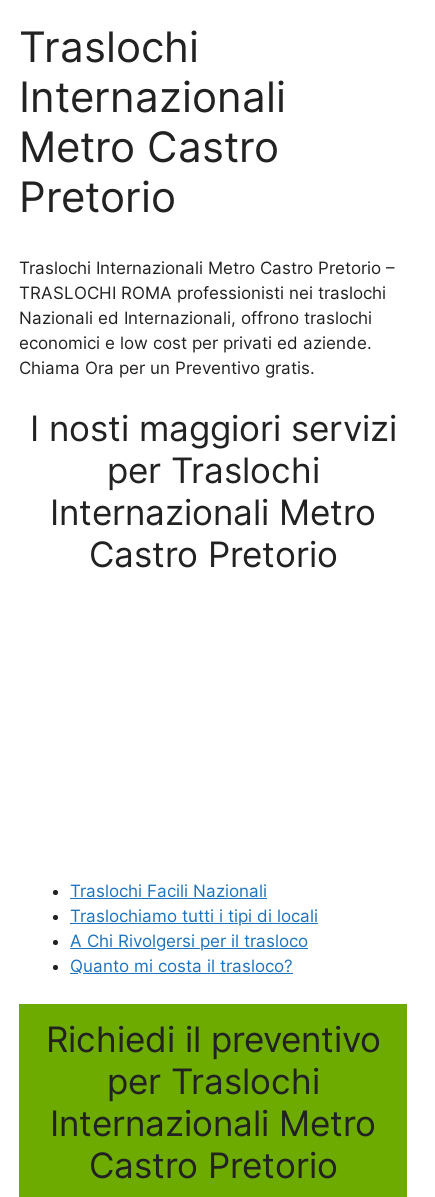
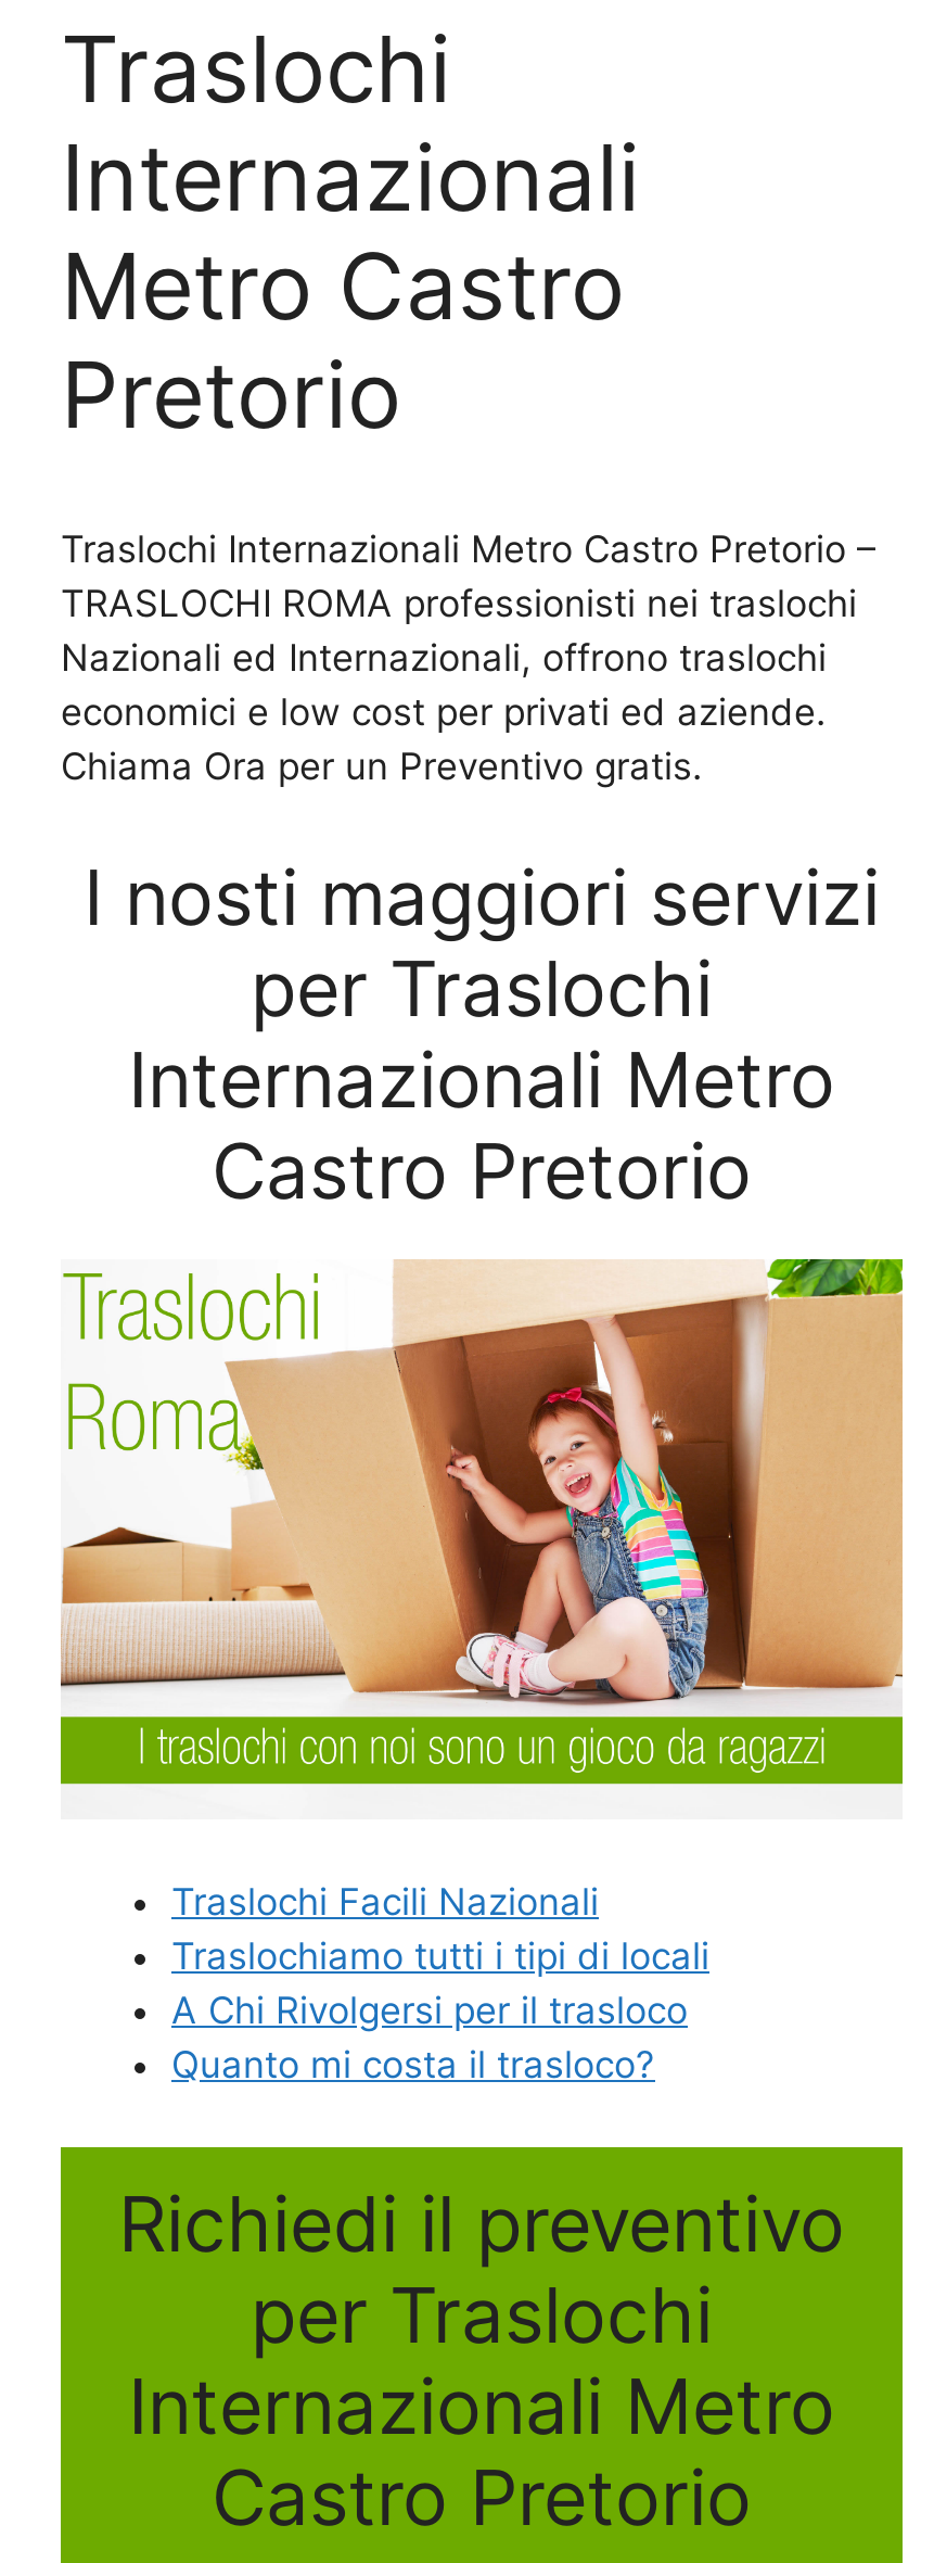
none -> [59,1257,905,1787] [image]

